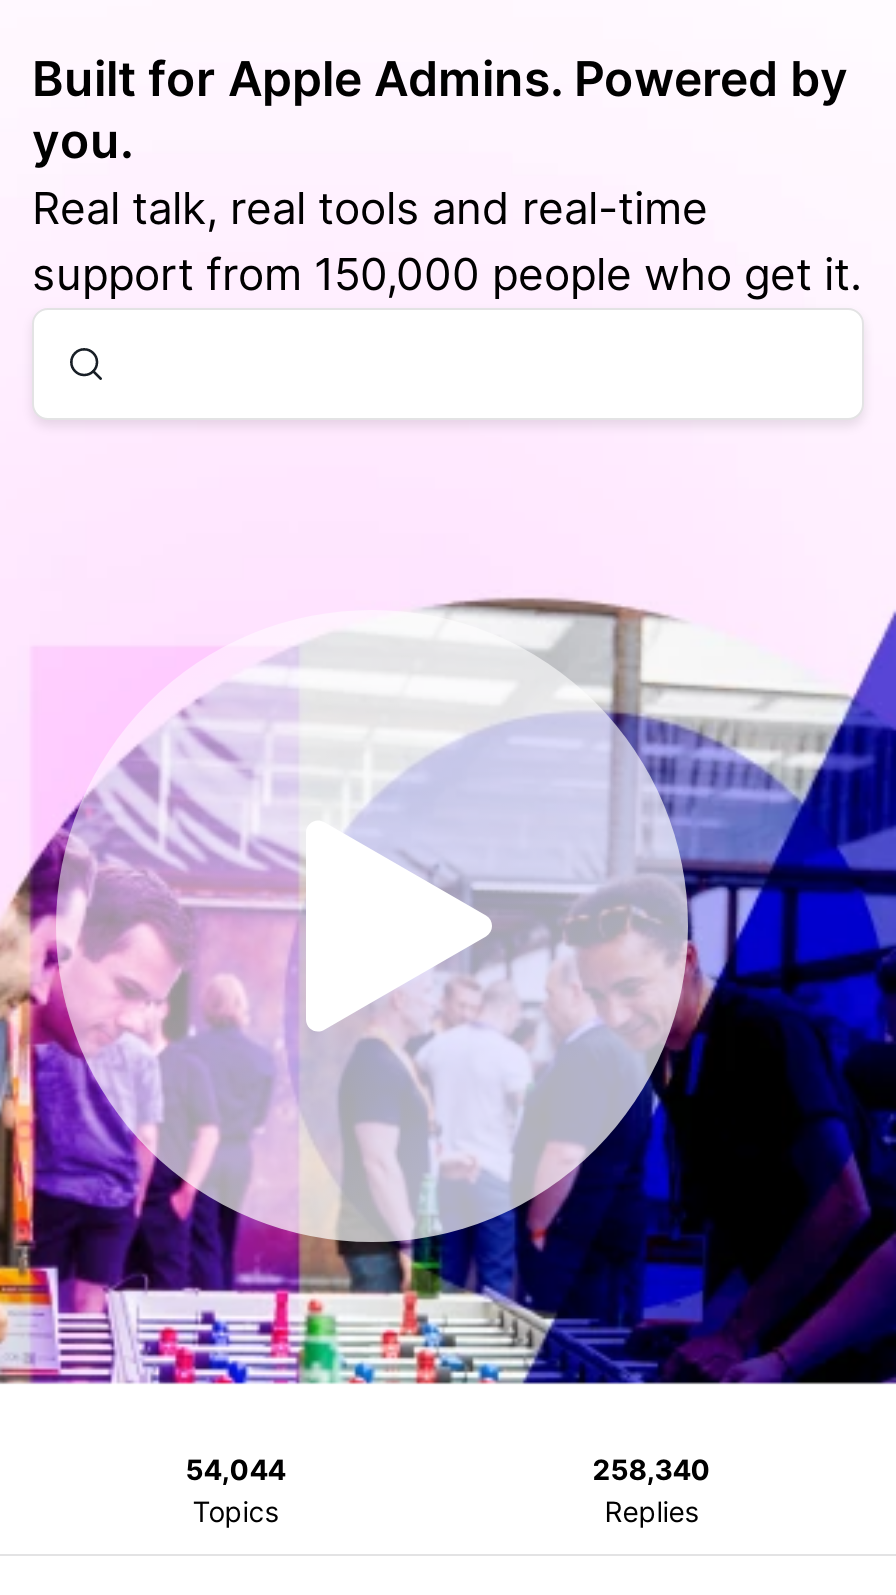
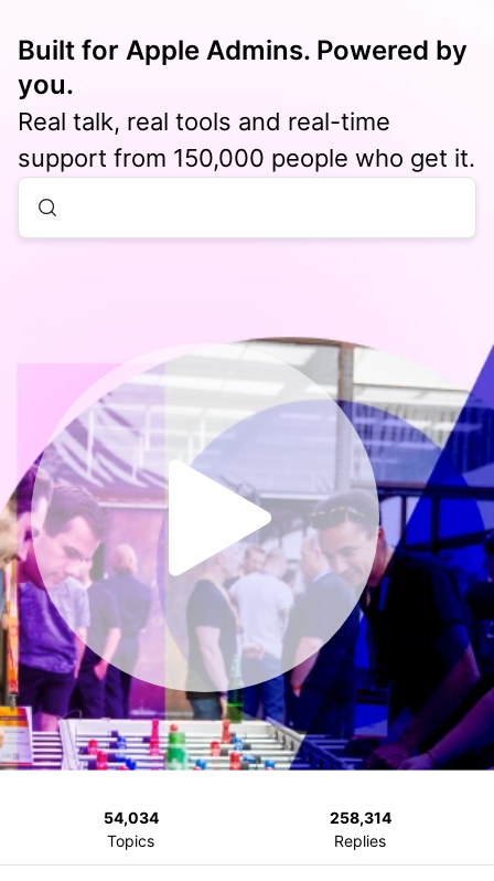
[186,1452,286,1486] 54,044 -> [103,808,158,827] 54,034
[592,1452,710,1486] 258,340 -> [329,808,391,827] 258,314

